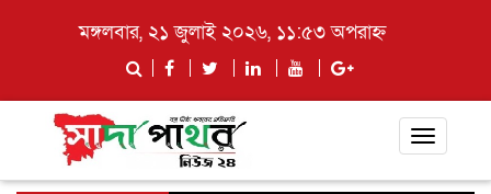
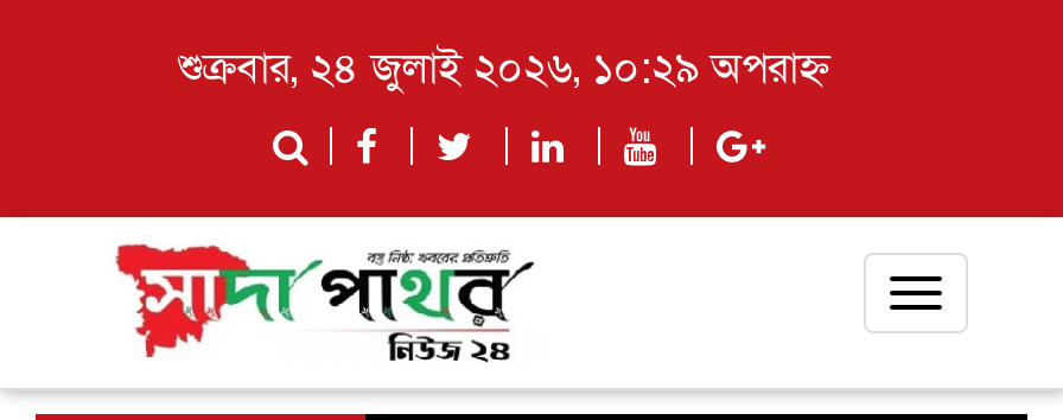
[79,20,386,45] মঙ্গলবার, ২১ জুলাই ২০২৬, ১১:৫৩ অপরাহ্ন -> [177,42,829,96] শুক্রবার, ২৪ জুলাই ২০২৬, ১০:২৯ অপরাহ্ন

